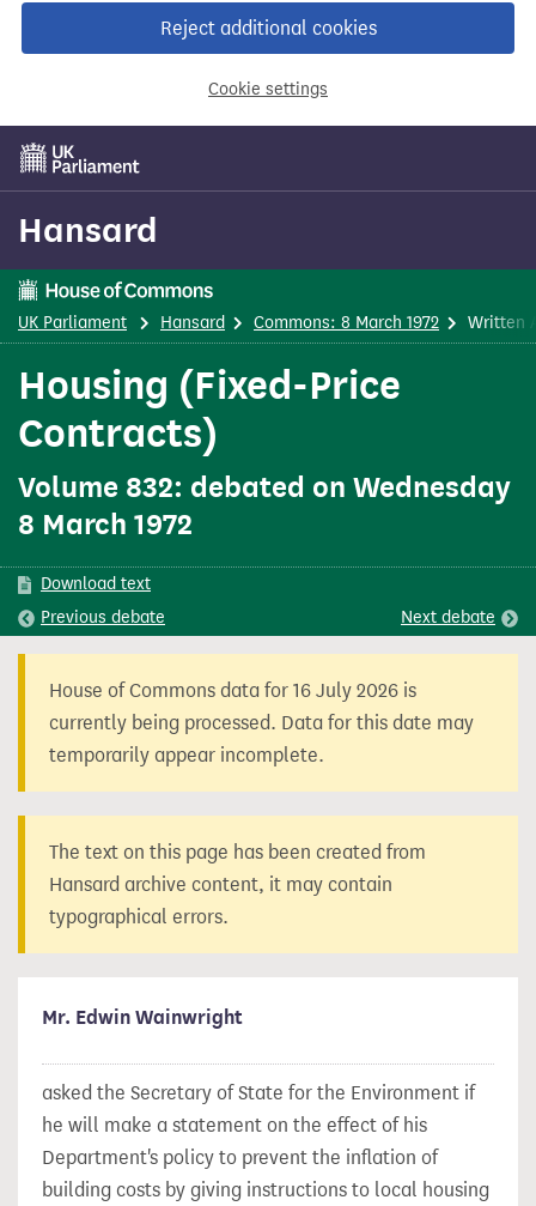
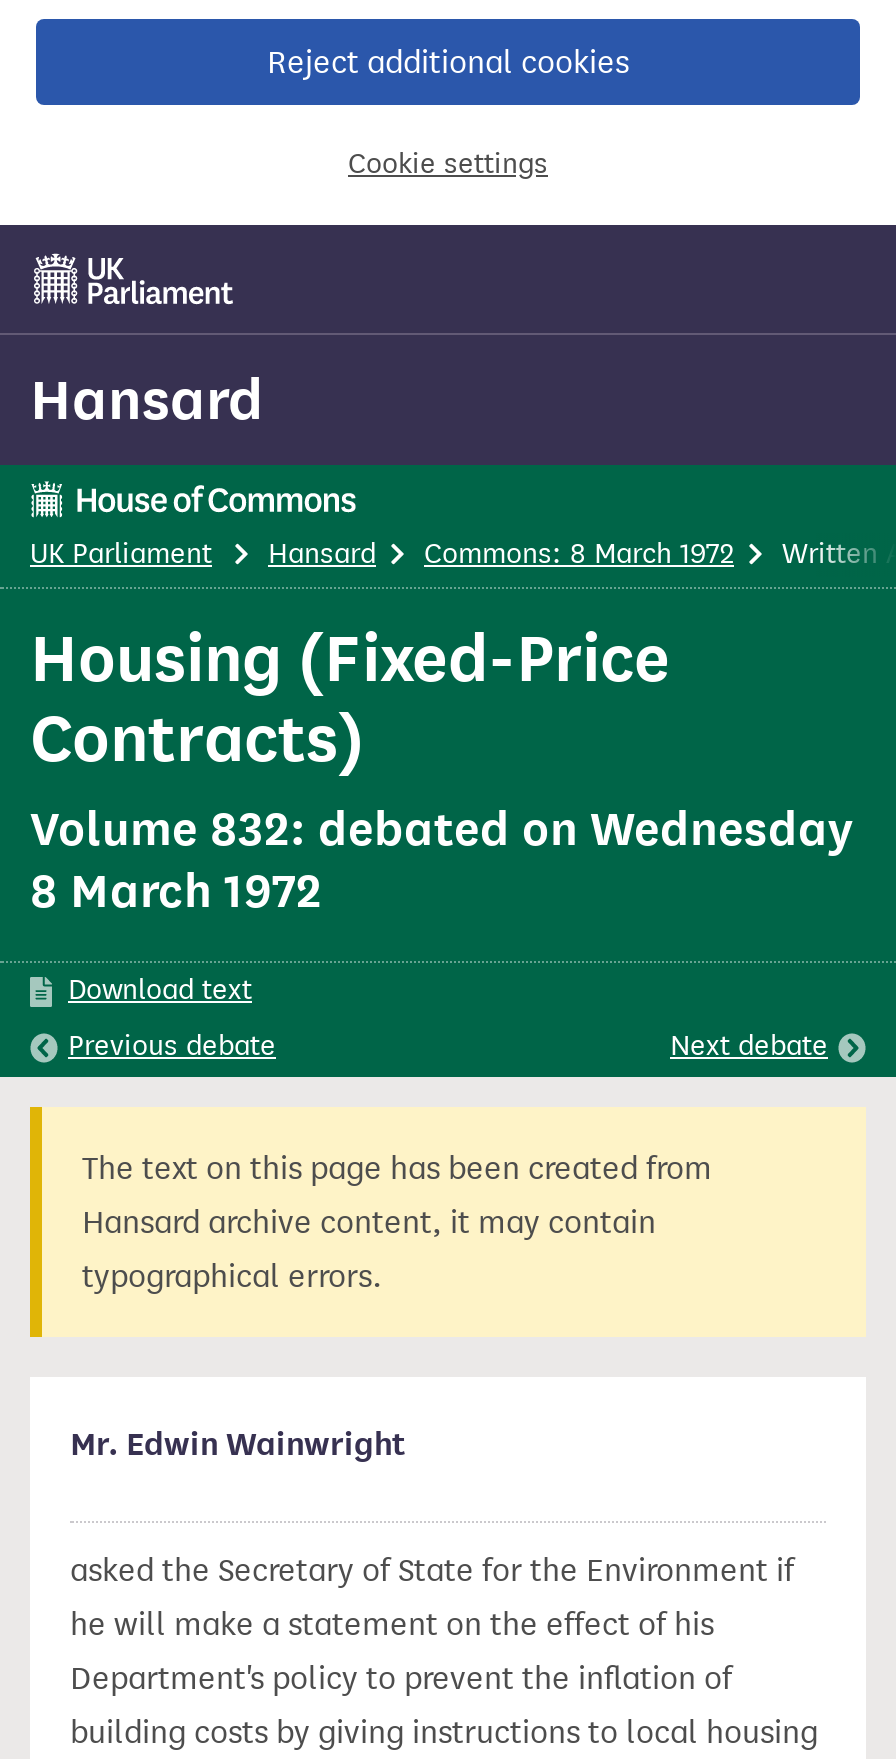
[49,679,474,767] House of Commons data for 16 July 2026 is | currently being processed. Data for this date may | temporarily appear incomplete. -> none

